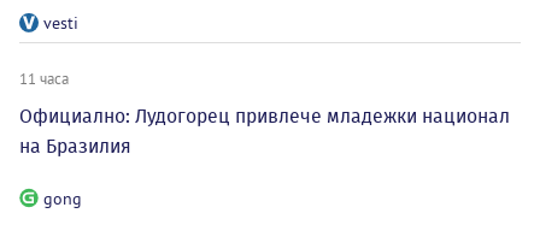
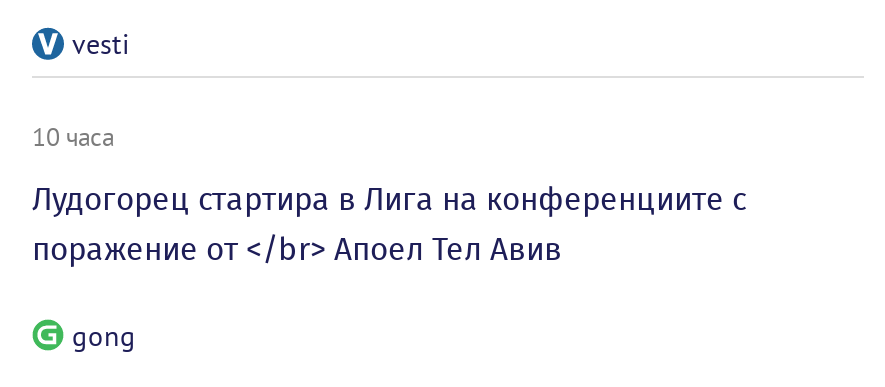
[19,69,69,88] 11 часа -> [32,120,114,152] 10 часа
[19,105,510,158] Официално: Лудогорец привлече младежки национал | на Бразилия -> [32,180,746,268] Лудогорец стартира в Лига на конференциите с | поражение от </br> Апоел Тел Авив

